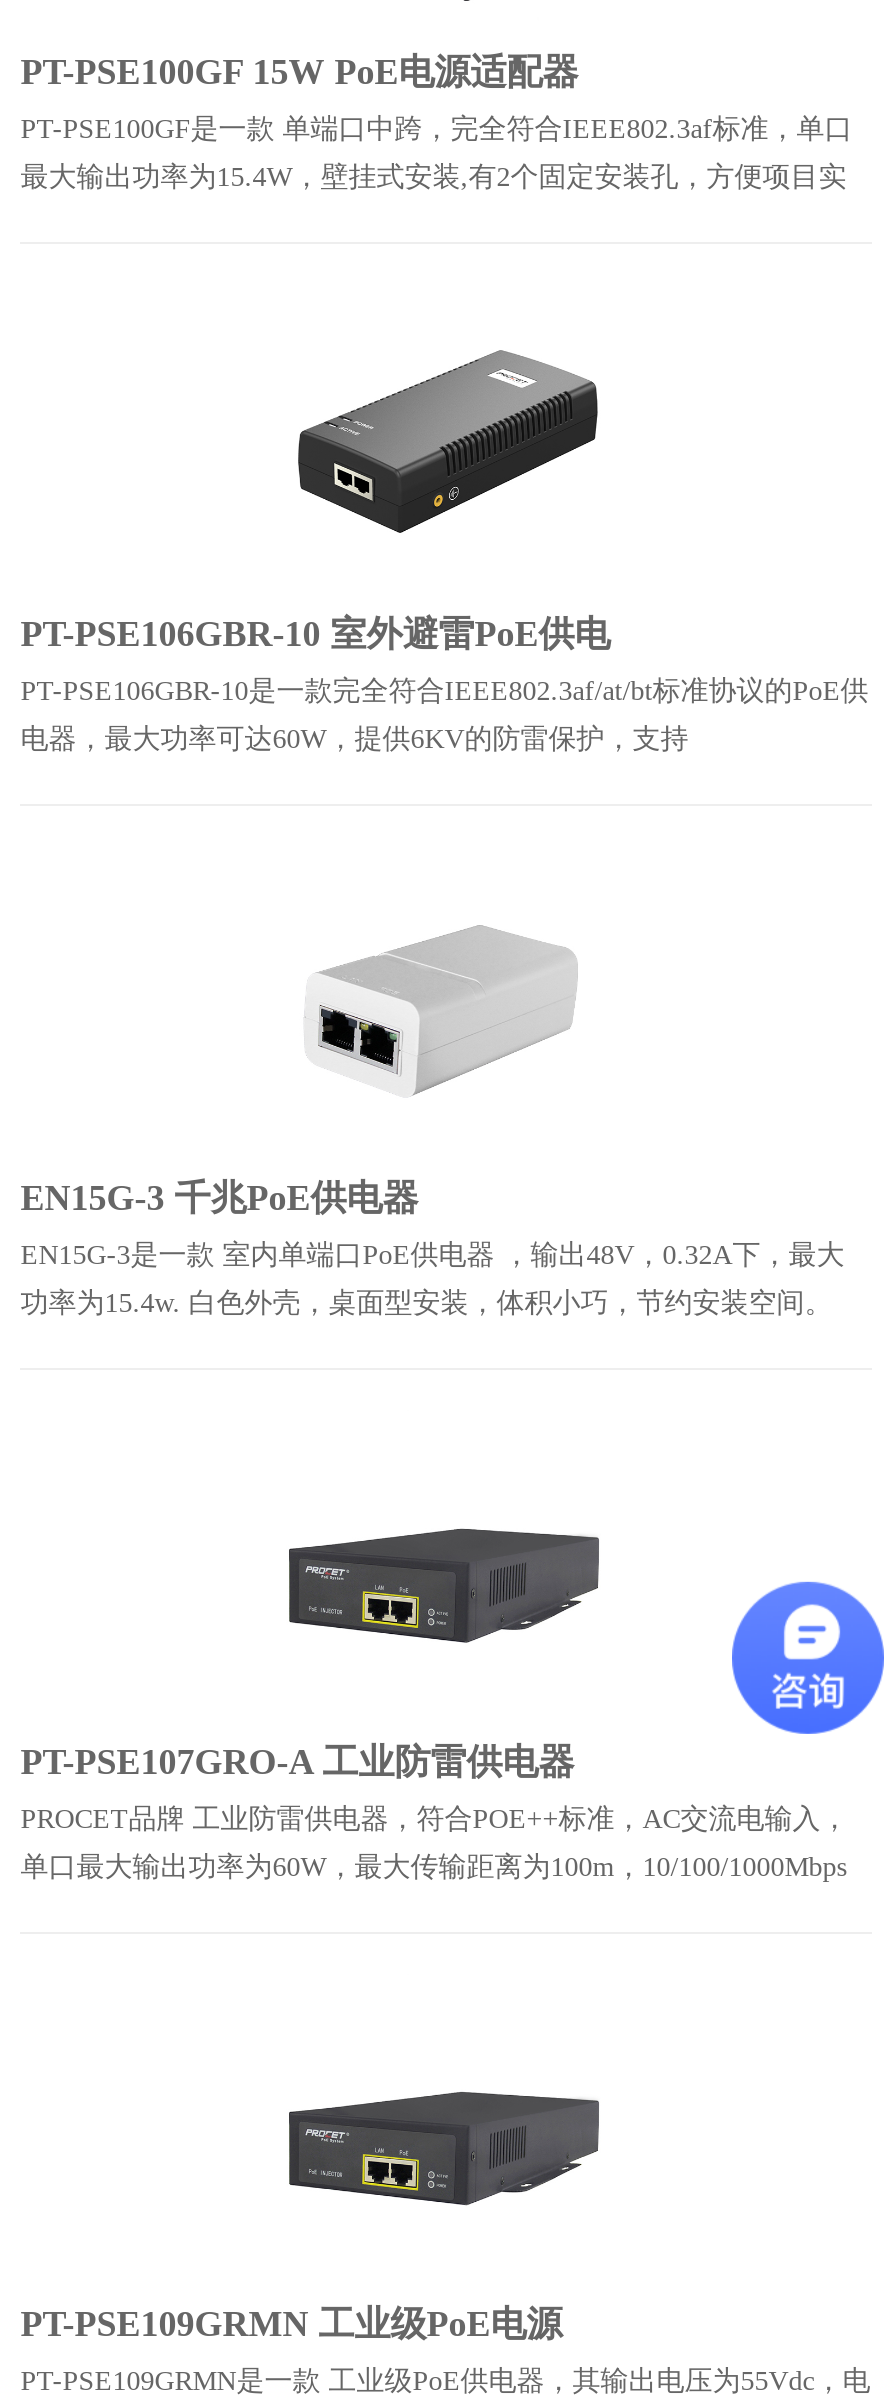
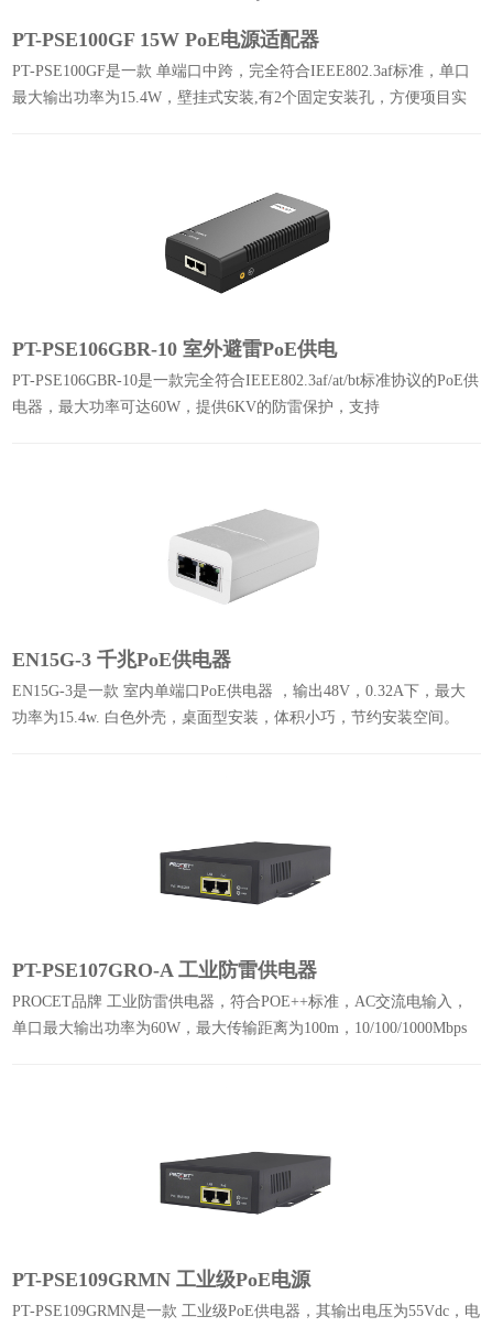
[730,1580,886,1736] [image] -> none

